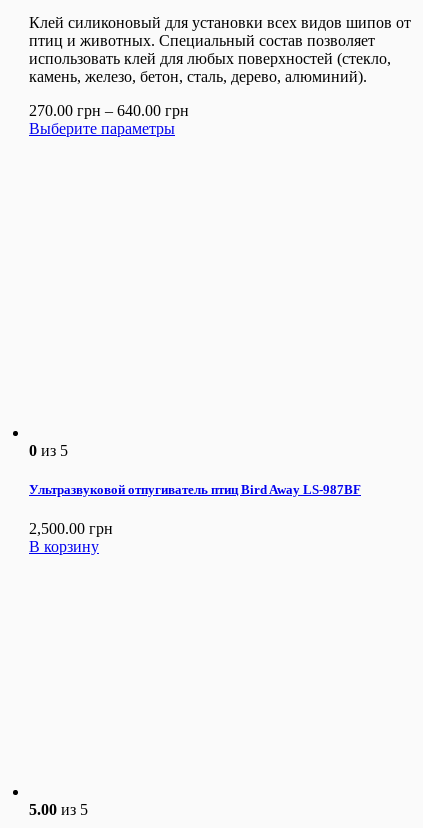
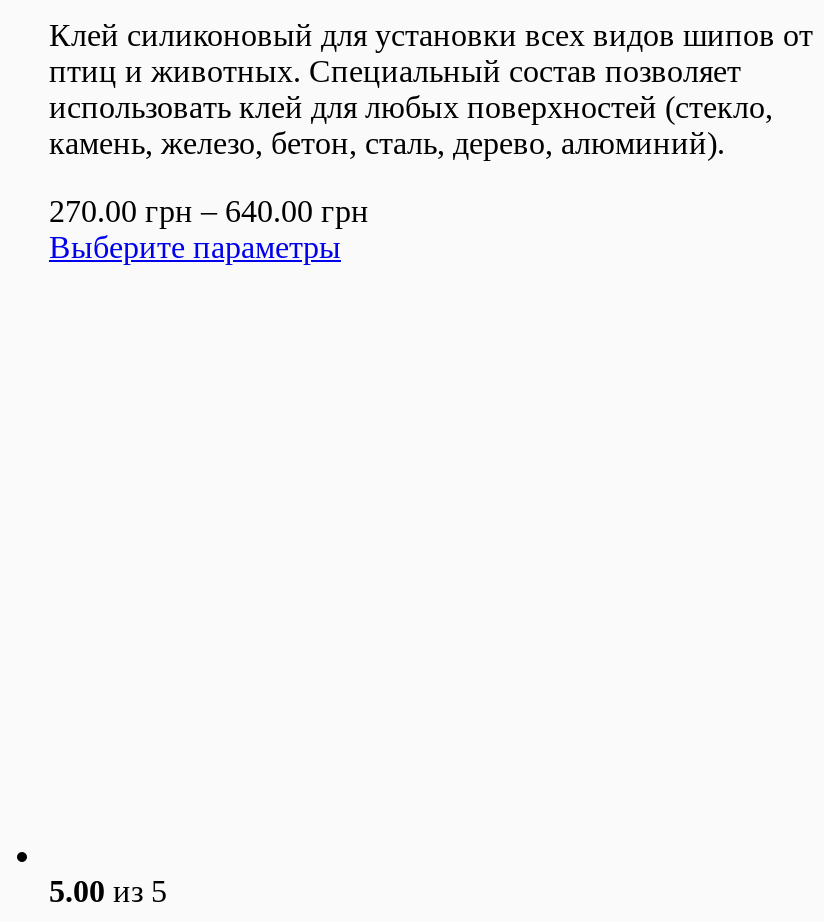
[29,442,361,555] 0 из 5 | Ультразвуковой отпугиватель птиц Bird Away LS-987BF | 2,500.00 грн | В корзину -> none

